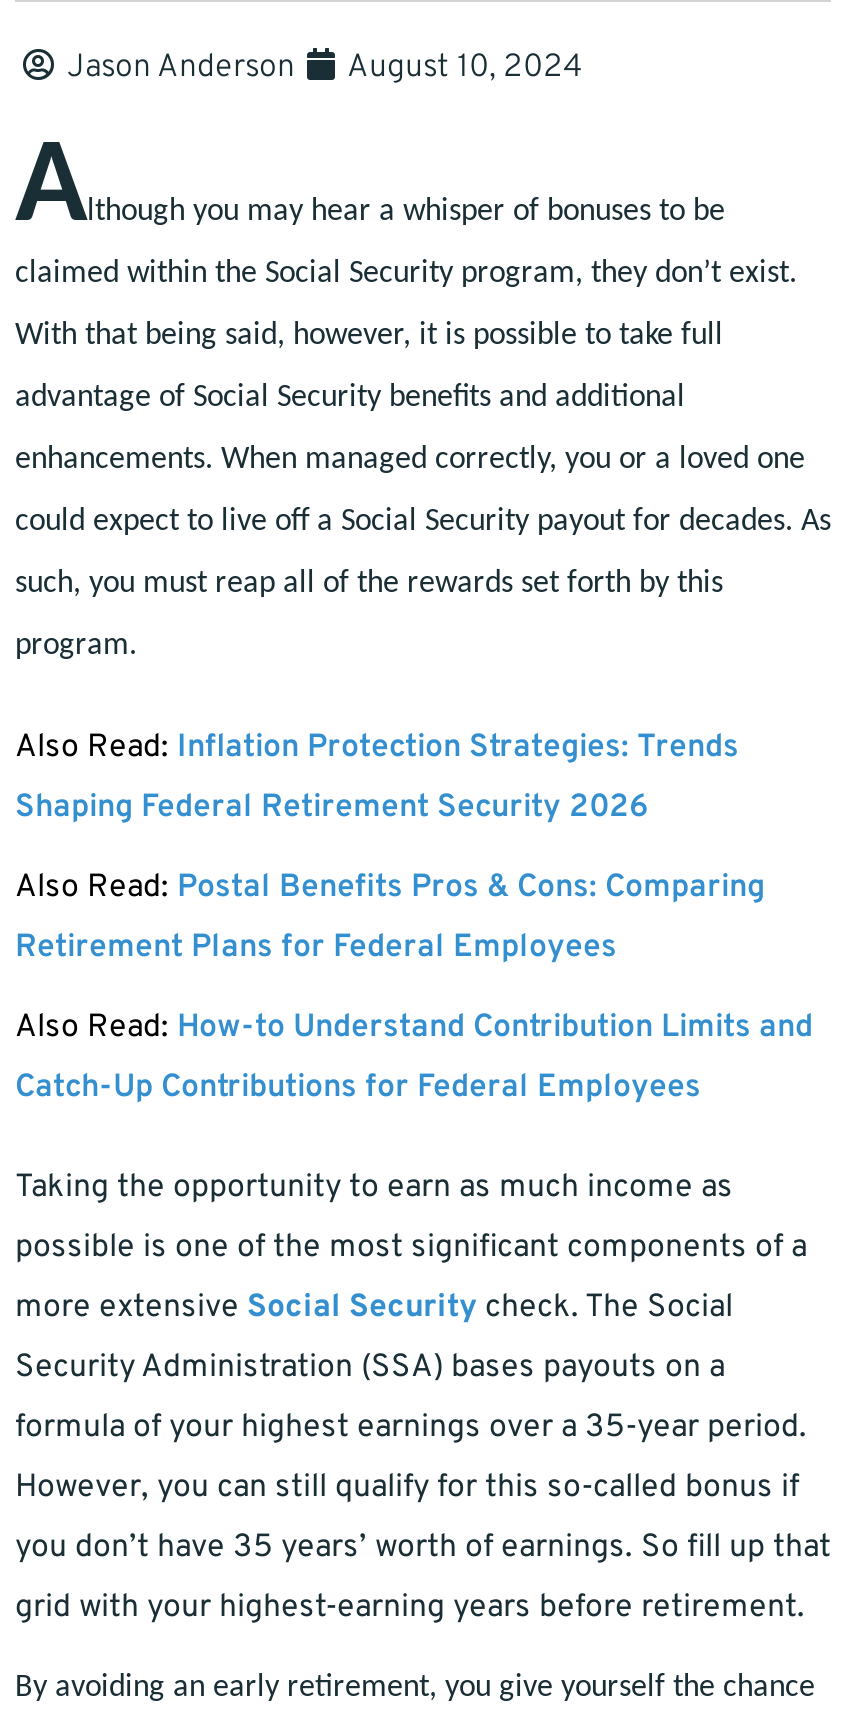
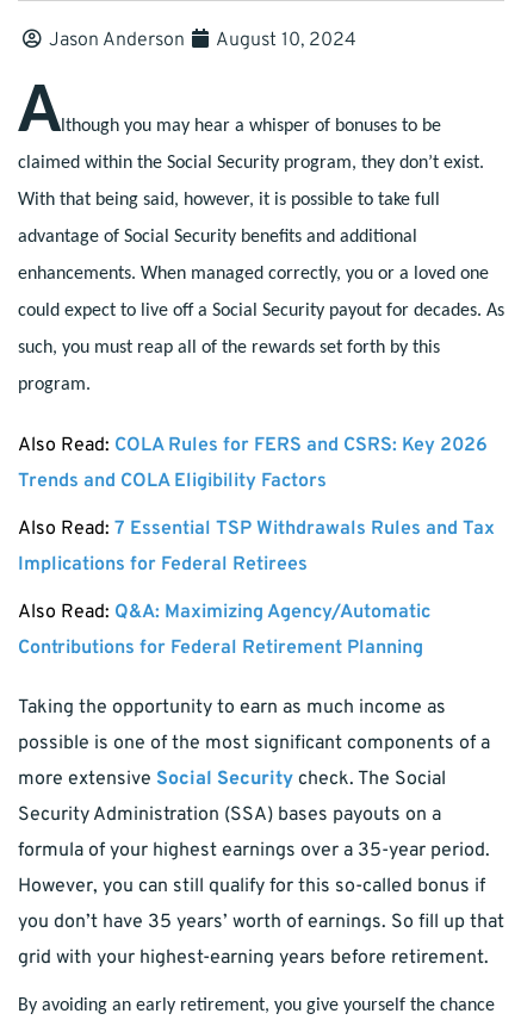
[15,729,739,769] Also Read: Inflation Protection Strategies: Trends -> [18,434,488,458] Also Read: COLA Rules for FERS and CSRS: Key 2026
[15,789,649,829] Shaping Federal Retirement Security 2026 -> [18,470,327,494] Trends and COLA Eligibility Factors
[15,869,765,909] Also Read: Postal Benefits Pros & Cons: Comparing -> [18,518,495,541] Also Read: 7 Essential TSP Withdrawals Rules and Tax
[15,929,617,969] Retirement Plans for Federal Employees -> [18,553,308,577] Implications for Federal Retirees
[15,1009,813,1049] Also Read: How-to Understand Contribution Limits and -> [18,601,430,625] Also Read: Q&A: Maximizing Agency/Automatic
[15,1069,701,1109] Catch-Up Contributions for Federal Employees -> [18,637,423,661] Contributions for Federal Retirement Planning

